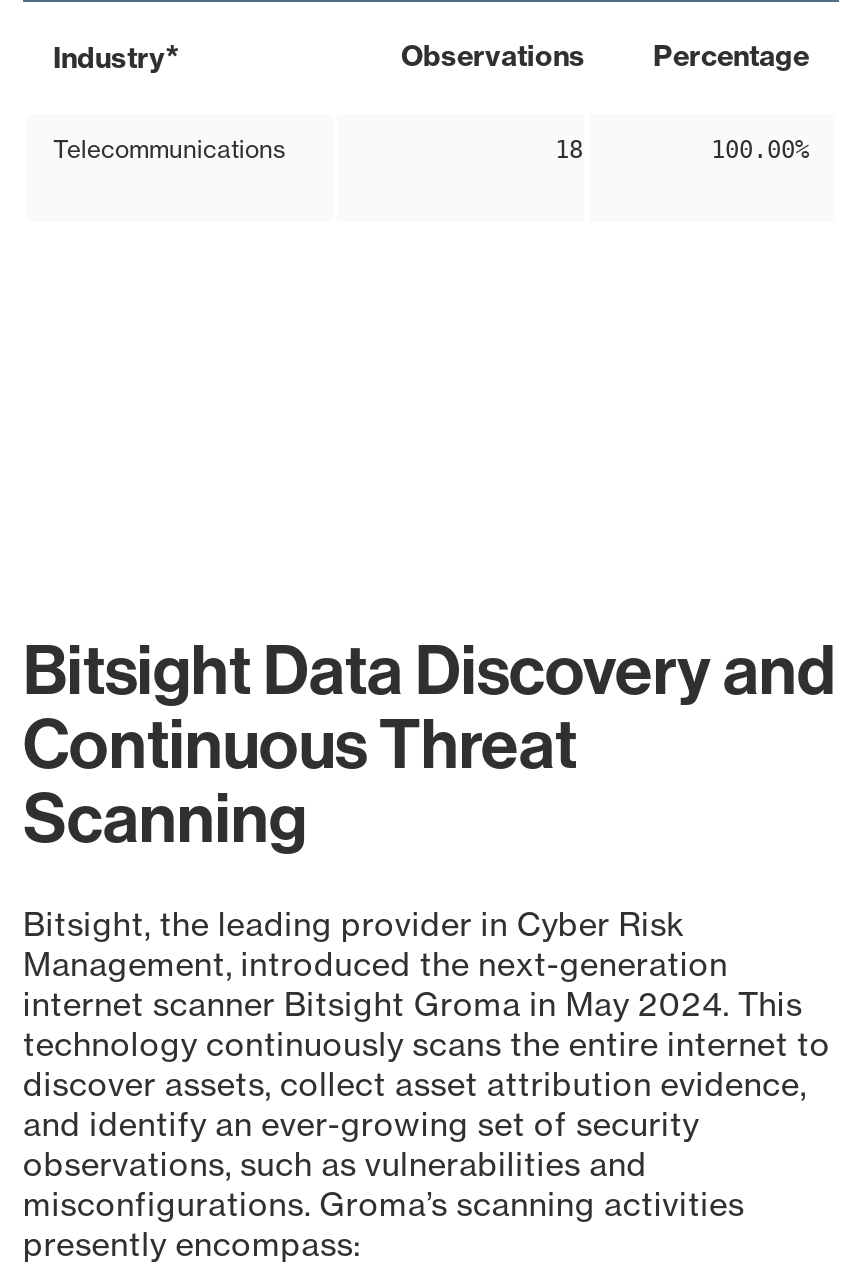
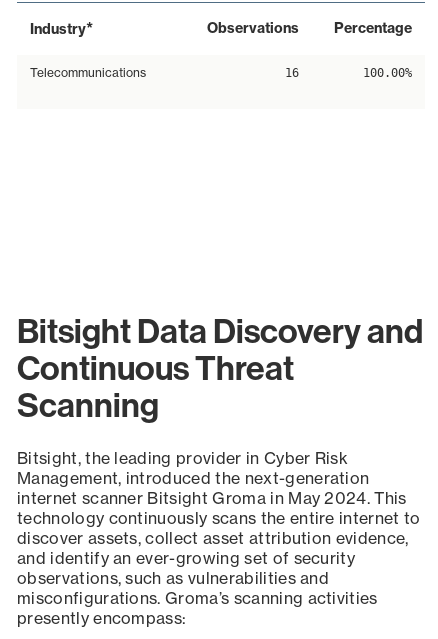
[555,136,583,164] 18 -> [285,66,299,80] 16

